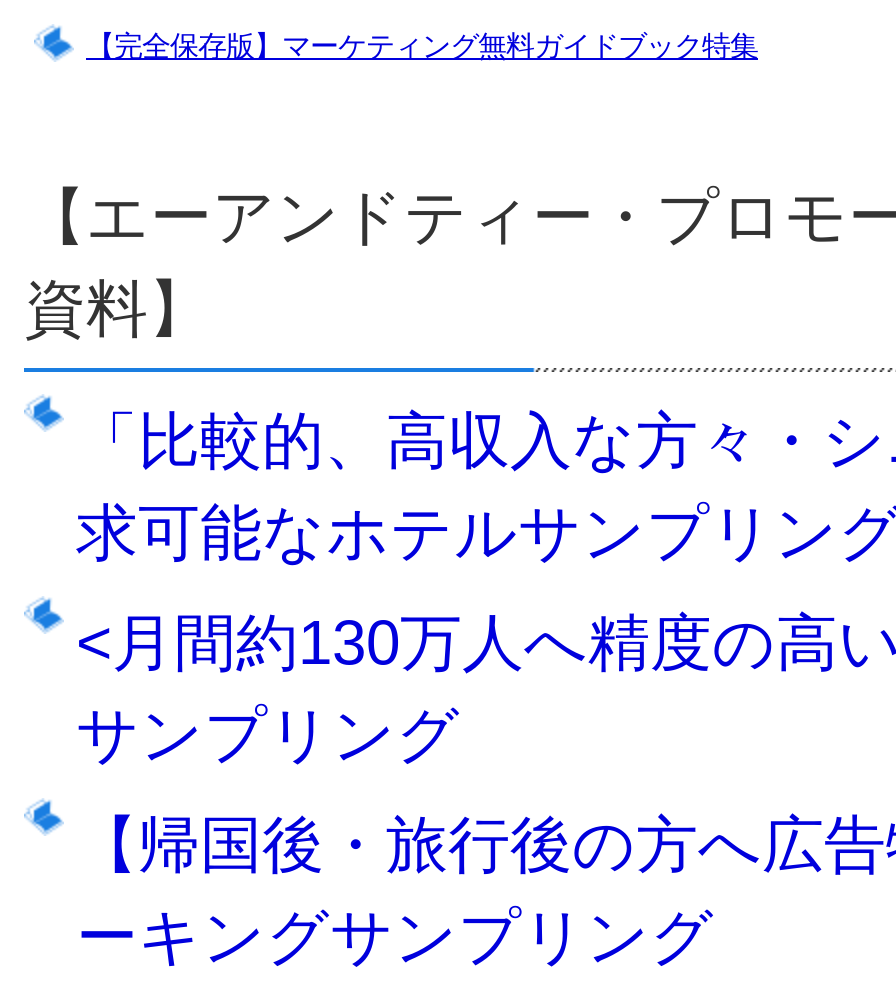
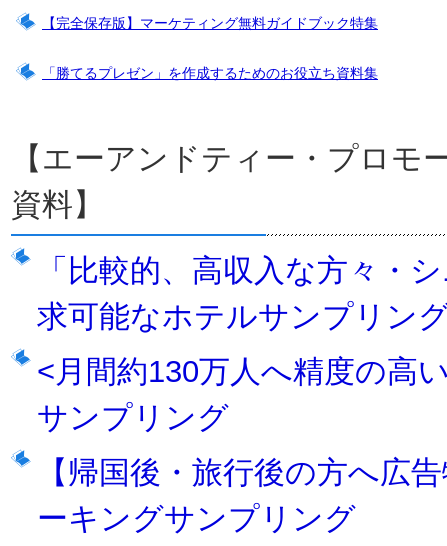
none -> [42,65,378,81] 「勝てるプレゼン」を作成するためのお役立ち資料集

